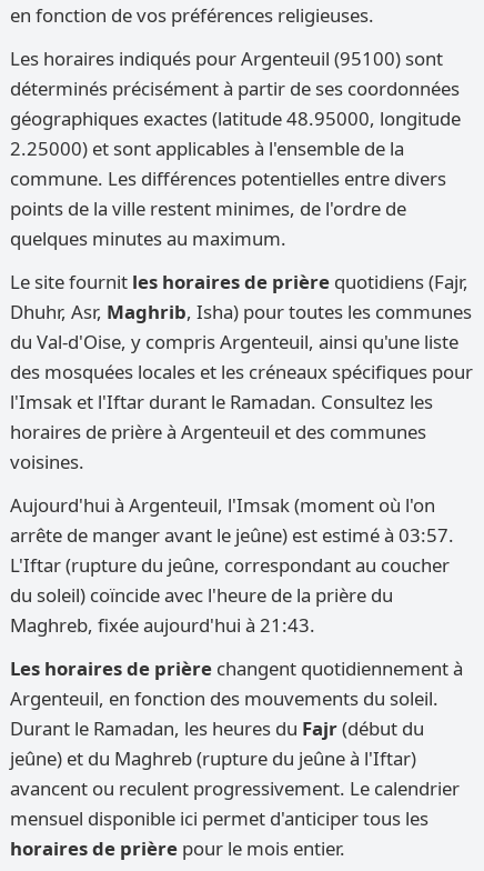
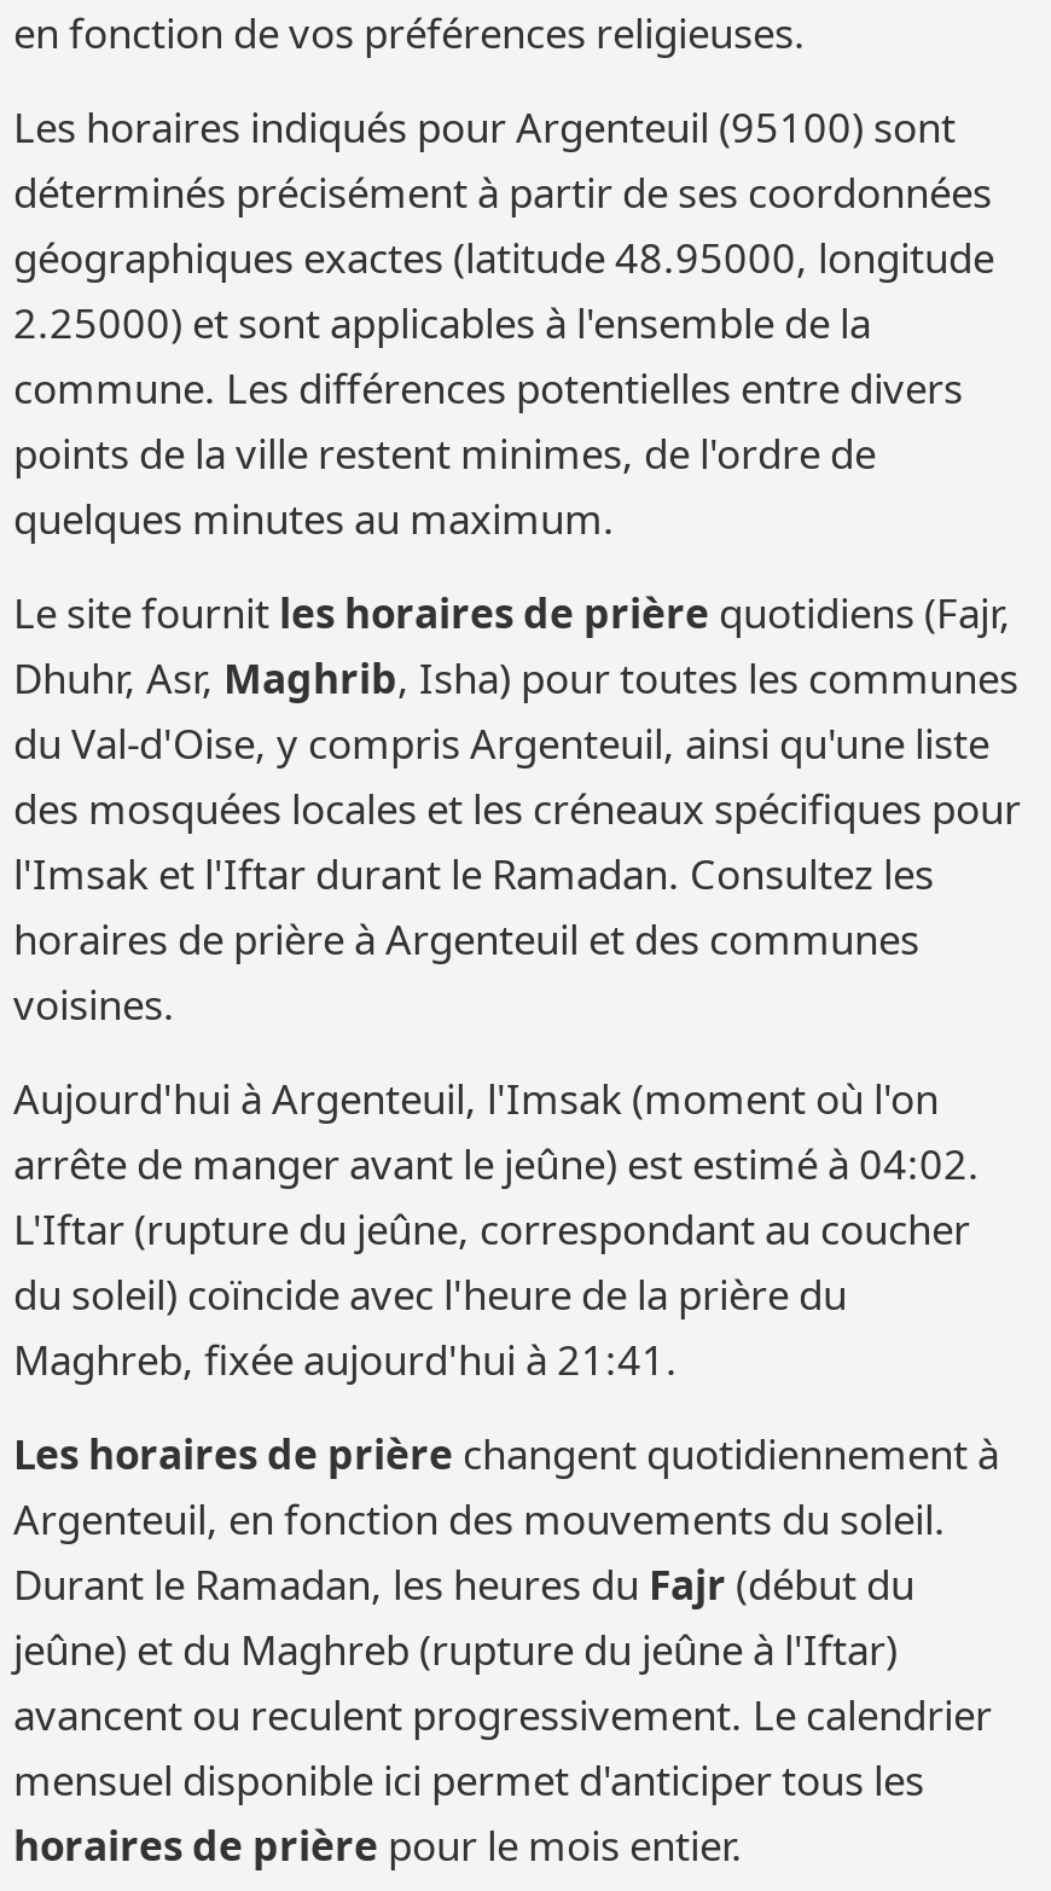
[10,523,454,548] arrête de manger avant le jeûne) est estimé à 03:57. -> [13,1137,980,1192] arrête de manger avant le jeûne) est estimé à 04:02.
[10,613,315,638] Maghreb, fixée aujourd'hui à 21:43. -> [13,1333,678,1388] Maghreb, fixée aujourd'hui à 21:41.

